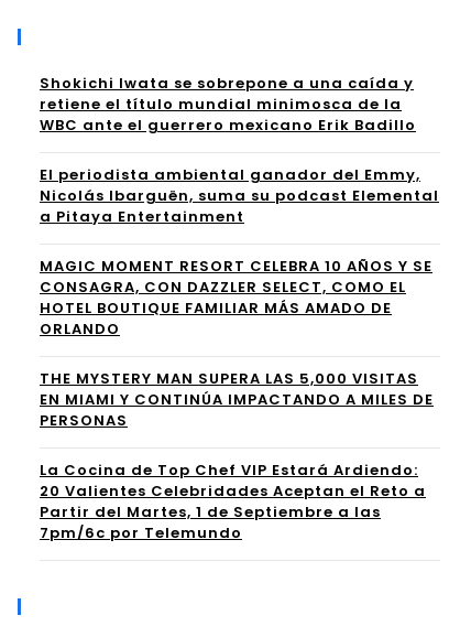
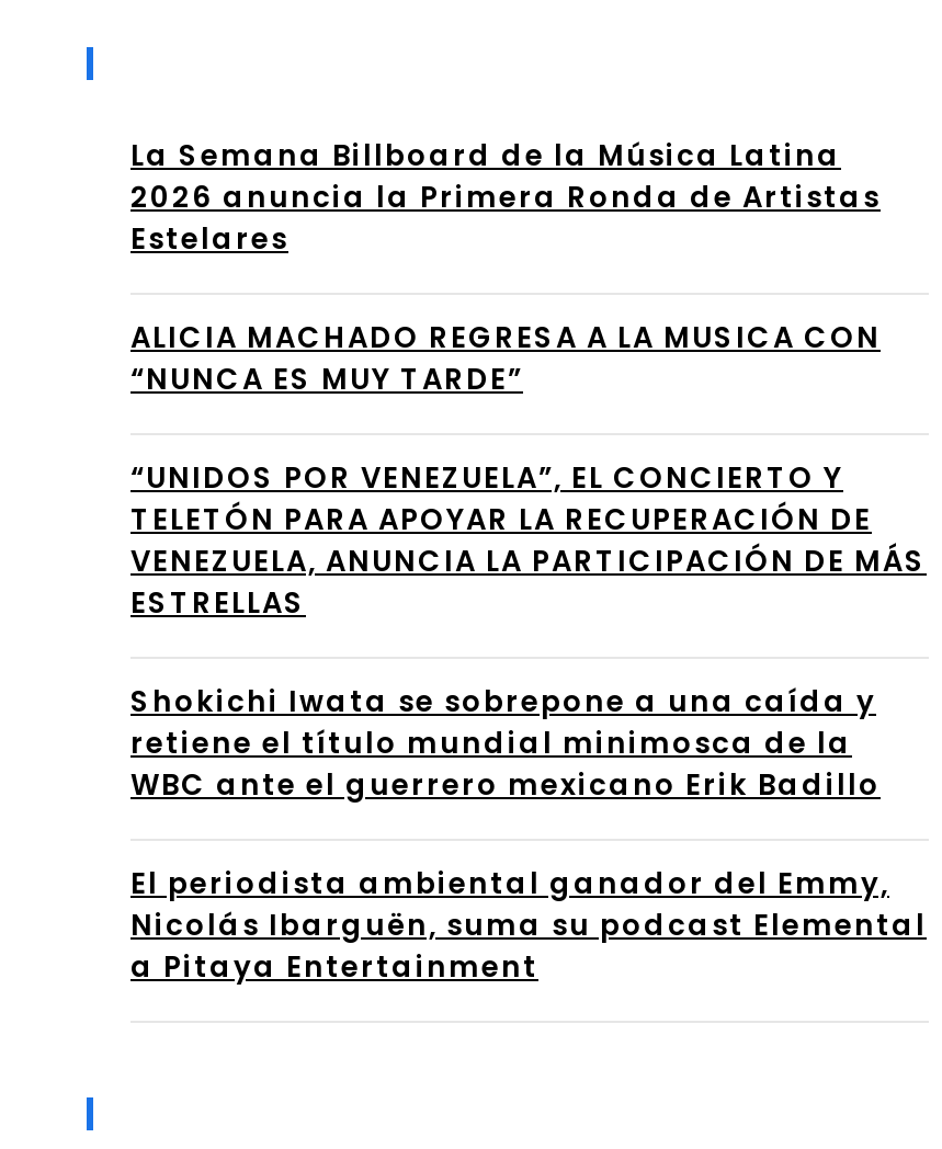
none -> [130,134,927,623] La Semana Billboard de la Música Latina | 2026 anuncia la Primera Ronda de Artistas | Estelares | ALICIA MACHADO REGRESA A LA MUSICA CON | “NUNCA ES MUY TARDE” | “UNIDOS POR VENEZUELA”, EL CONCIERTO Y | TELETÓN PARA APOYAR LA RECUPERACIÓN DE | VENEZUELA, ANUNCIA LA PARTICIPACIÓN DE MÁS | ESTRELLAS
moved [40,73,439,227] -> [130,680,927,987]: Shokichi Iwata se sobrepone a una caída y | retiene el título mundial minimosca de la | WBC ante el guerrero mexicano Erik Badillo | El periodista ambiental ganador del Emmy, | Nicolás Ibarguën, suma su podcast Elemental | a Pitaya Entertainment
[40,256,434,544] MAGIC MOMENT RESORT CELEBRA 10 AÑOS Y SE | CONSAGRA, CON DAZZLER SELECT, COMO EL | HOTEL BOUTIQUE FAMILIAR MÁS AMADO DE | ORLANDO | THE MYSTERY MAN SUPERA LAS 5,000 VISITAS | EN MIAMI Y CONTINÚA IMPACTANDO A MILES DE | PERSONAS | La Cocina de Top Chef VIP Estará Ardiendo: | 20 Valientes Celebridades Aceptan el Reto a | Partir del Martes, 1 de Septiembre a las | 7pm/6c por Telemundo -> none

